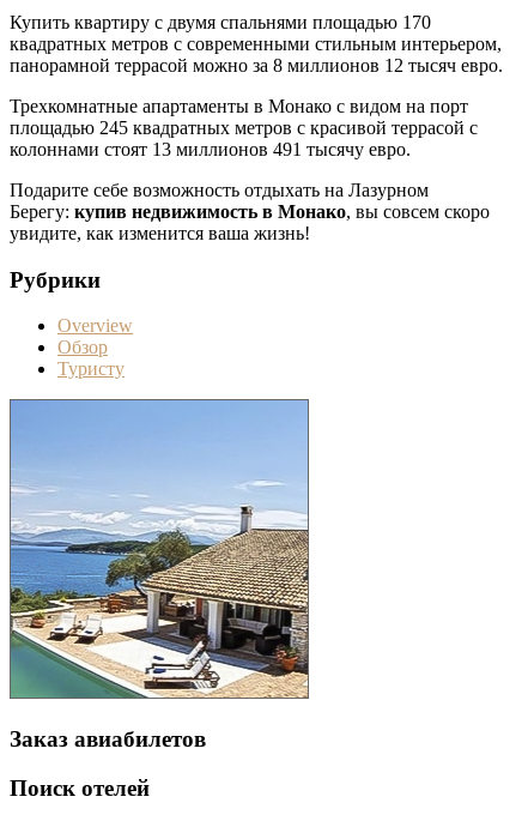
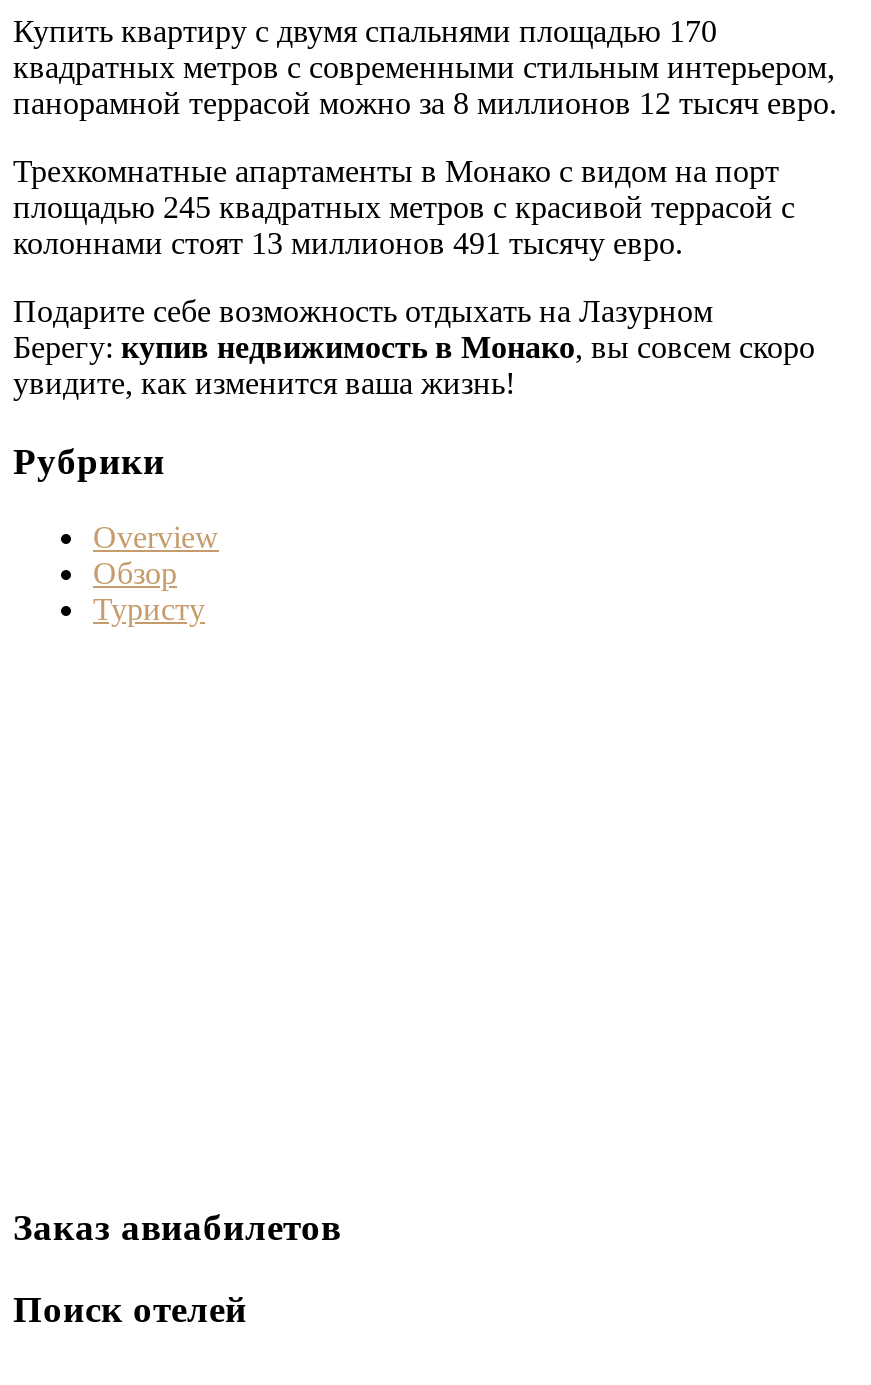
[8,398,310,700] [image] -> none

